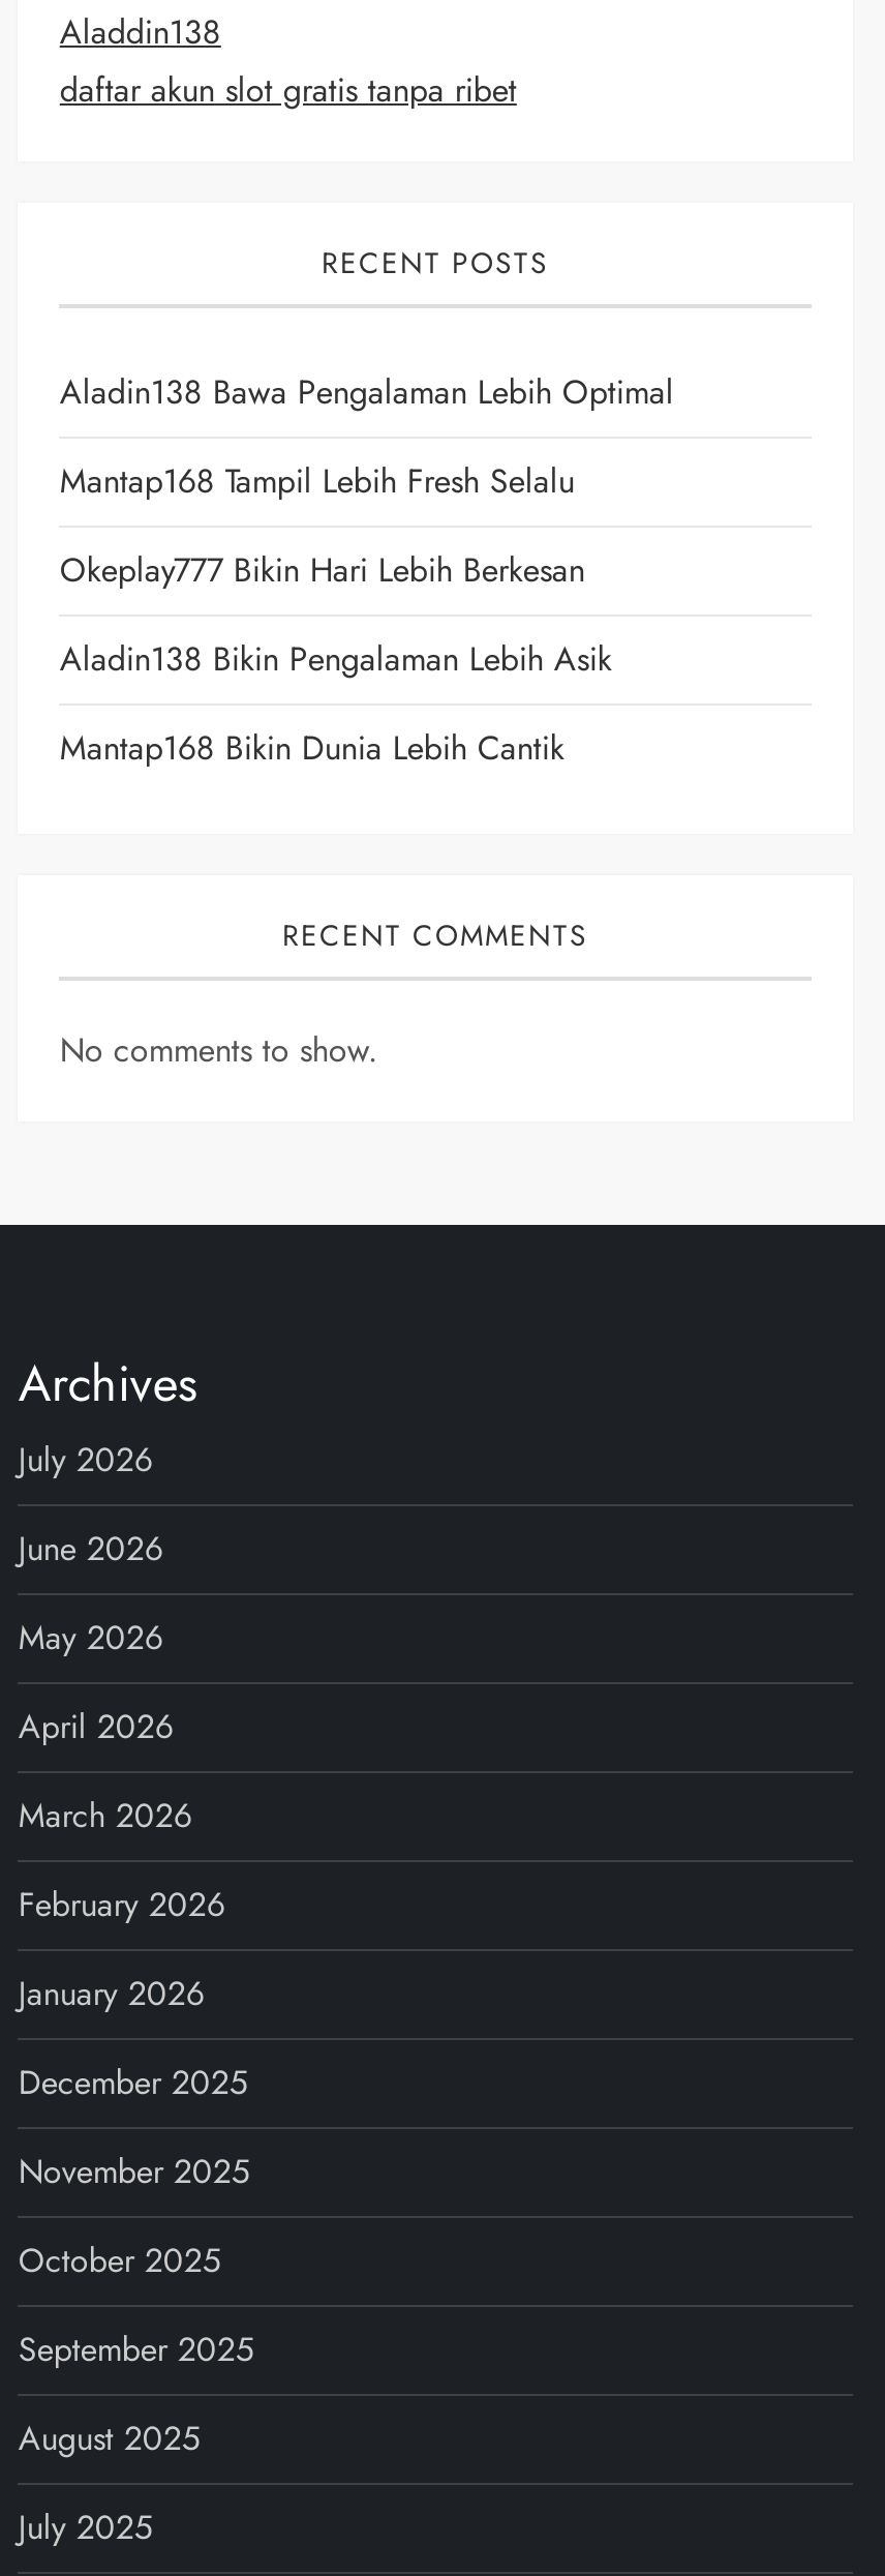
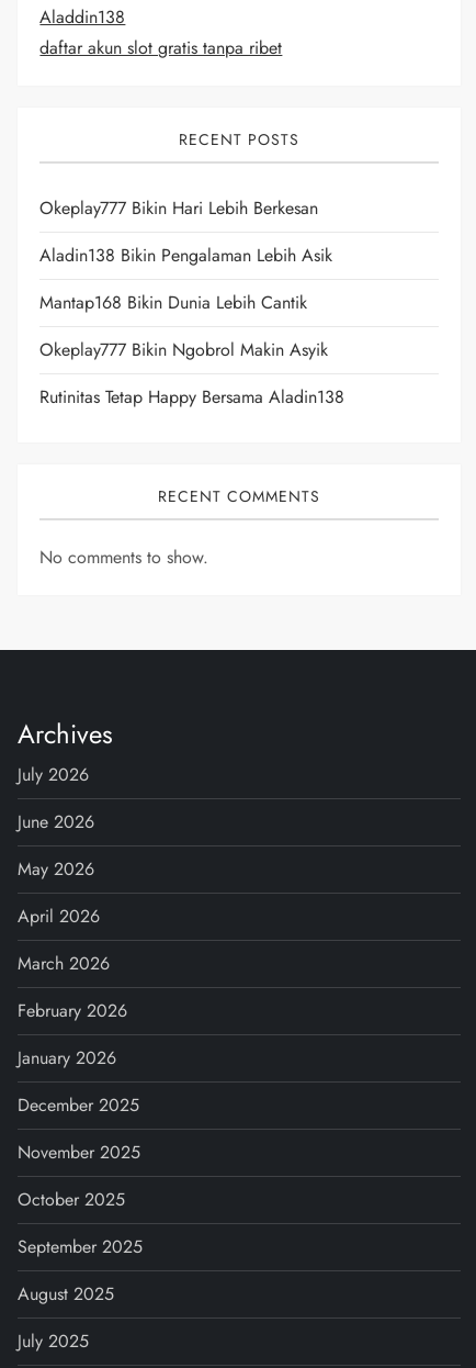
[60,368,674,505] Aladin138 Bawa Pengalaman Lebih Optimal | Mantap168 Tampil Lebih Fresh Selalu -> none
moved [60,546,612,772] -> [40,195,333,315]: Okeplay777 Bikin Hari Lebih Berkesan | Aladin138 Bikin Pengalaman Lebih Asik | Mantap168 Bikin Dunia Lebih Cantik
none -> [40,337,345,410] Okeplay777 Bikin Ngobrol Makin Asyik | Rutinitas Tetap Happy Bersama Aladin138

